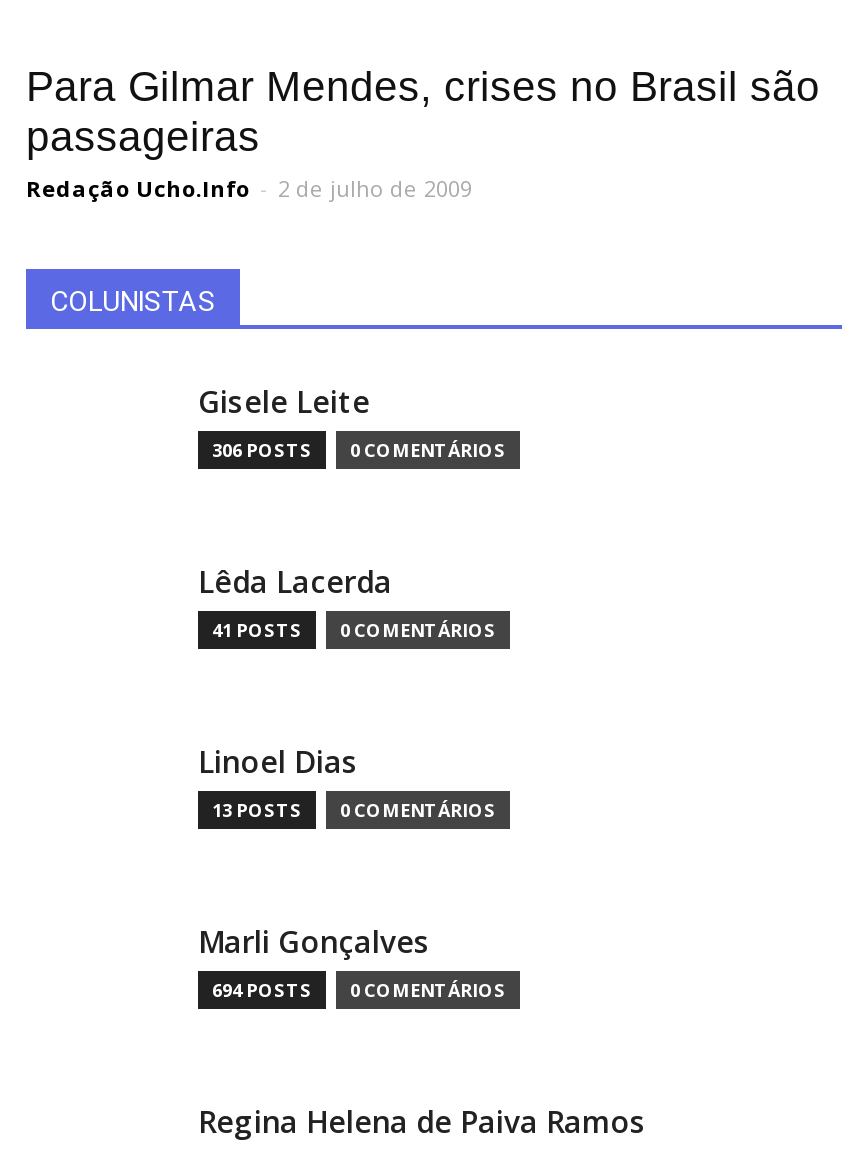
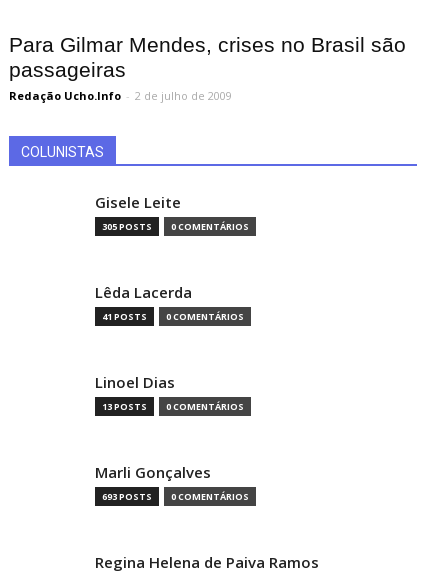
[212,436,506,462] 306 POSTS 0 COMENTÁRIOS -> [102,220,249,233] 305 POSTS 0 COMENTÁRIOS
[212,976,506,1002] 694 POSTS 0 COMENTÁRIOS -> [102,490,249,503] 693 POSTS 0 COMENTÁRIOS

